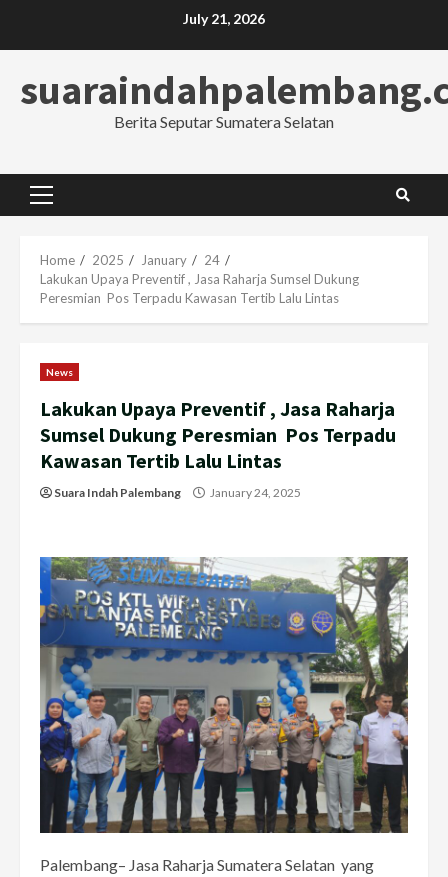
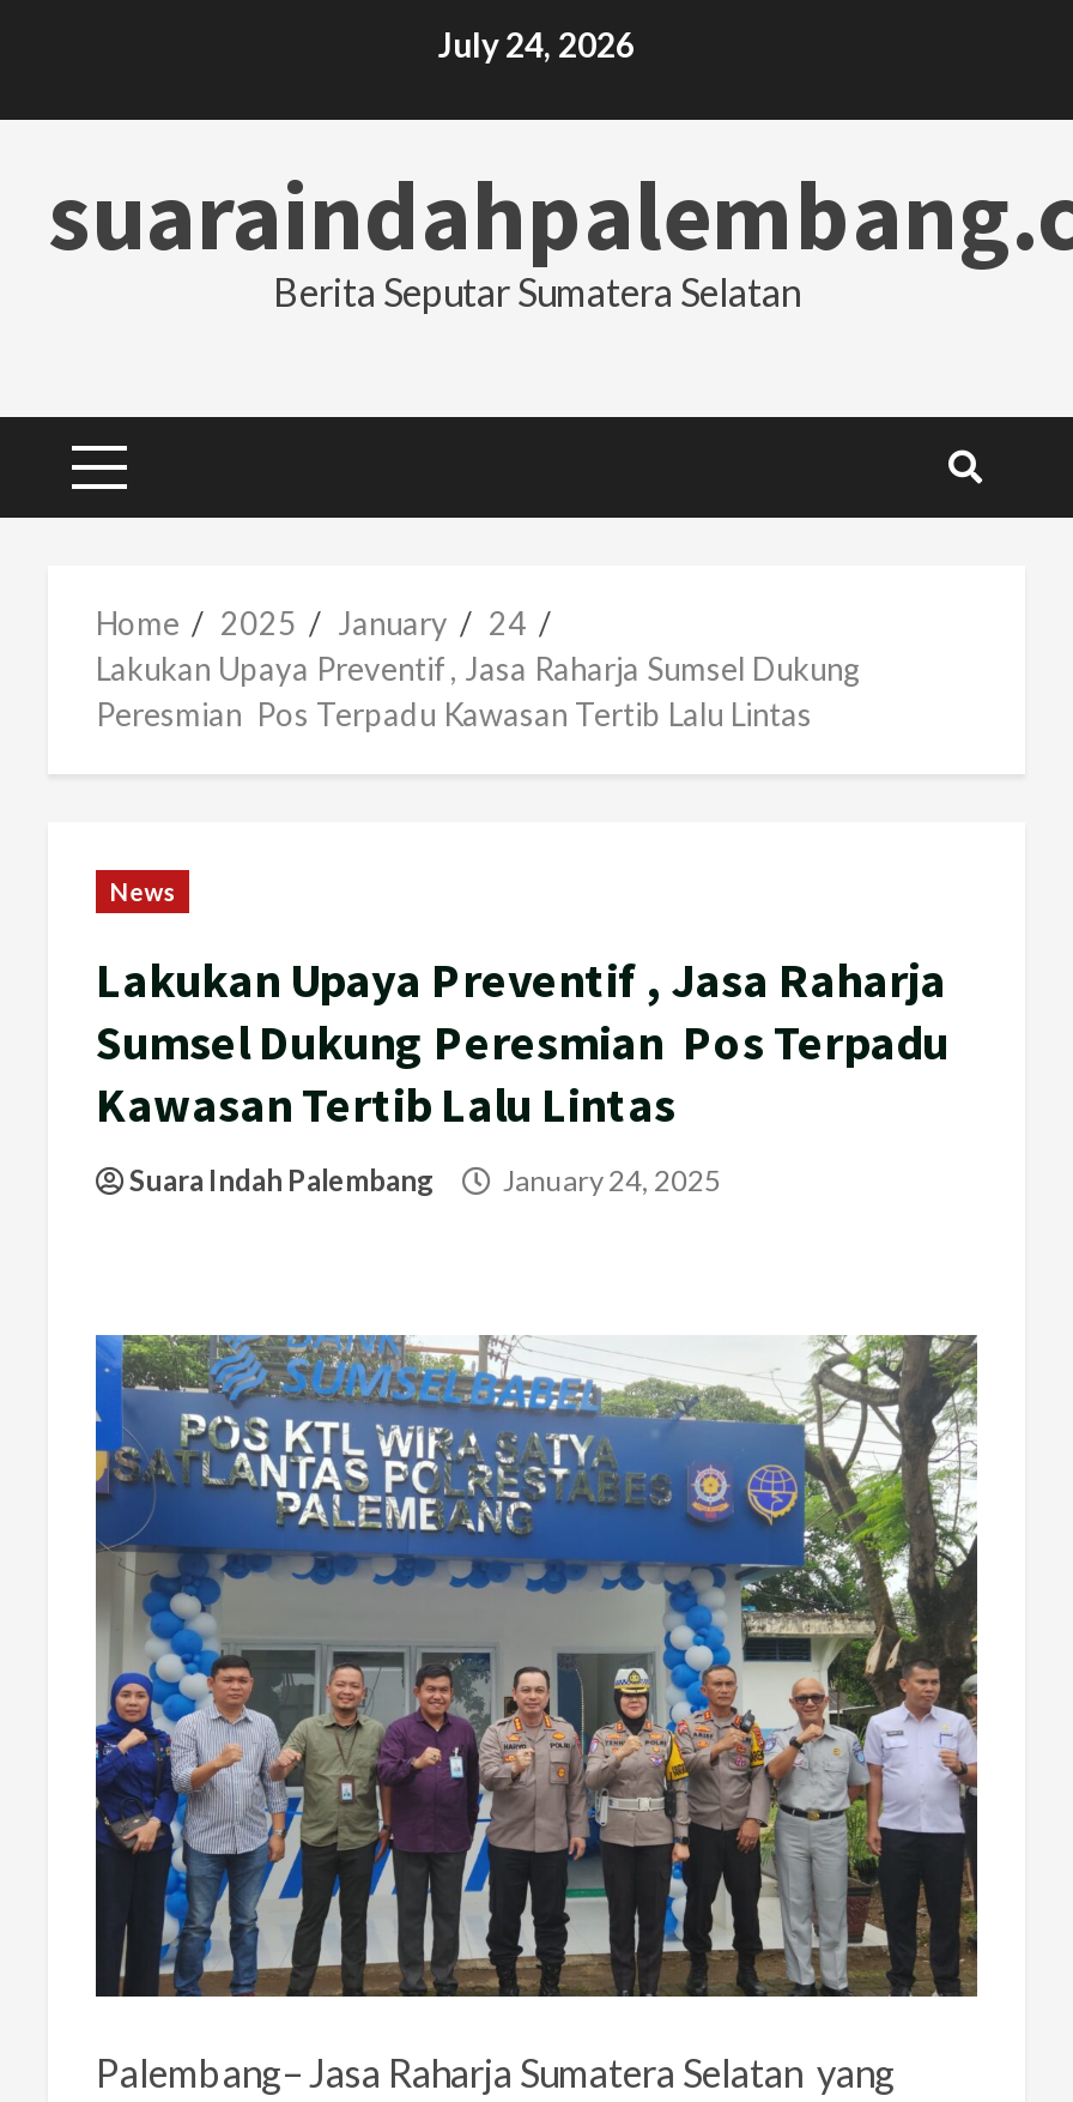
[183,9,265,26] July 21, 2026 -> [438,23,635,64] July 24, 2026

